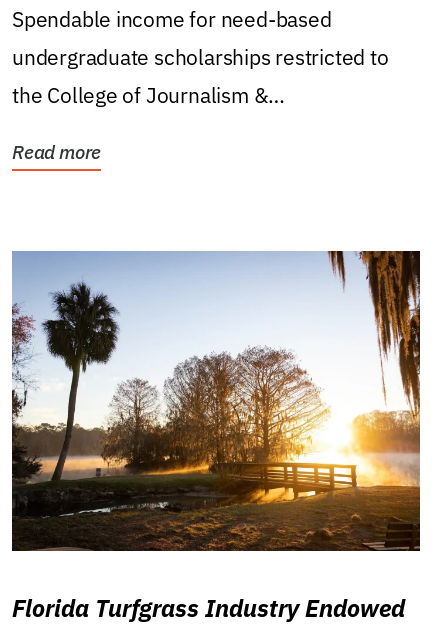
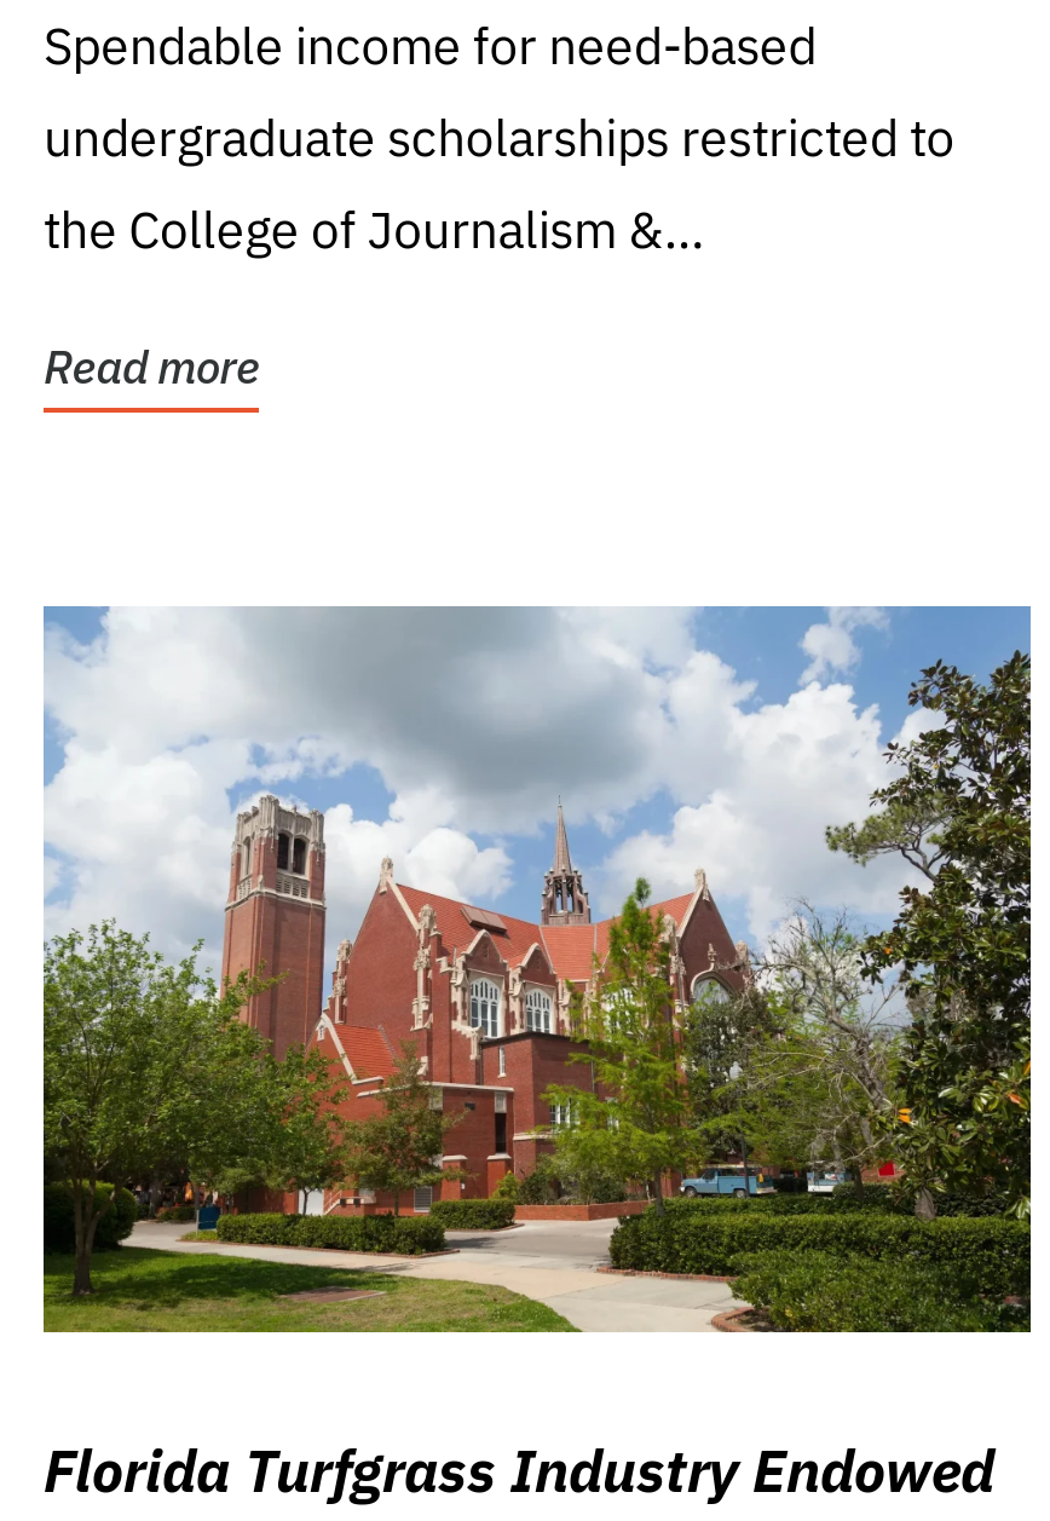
[11,250,421,552] [image] -> [44,604,1033,1335] [image]

